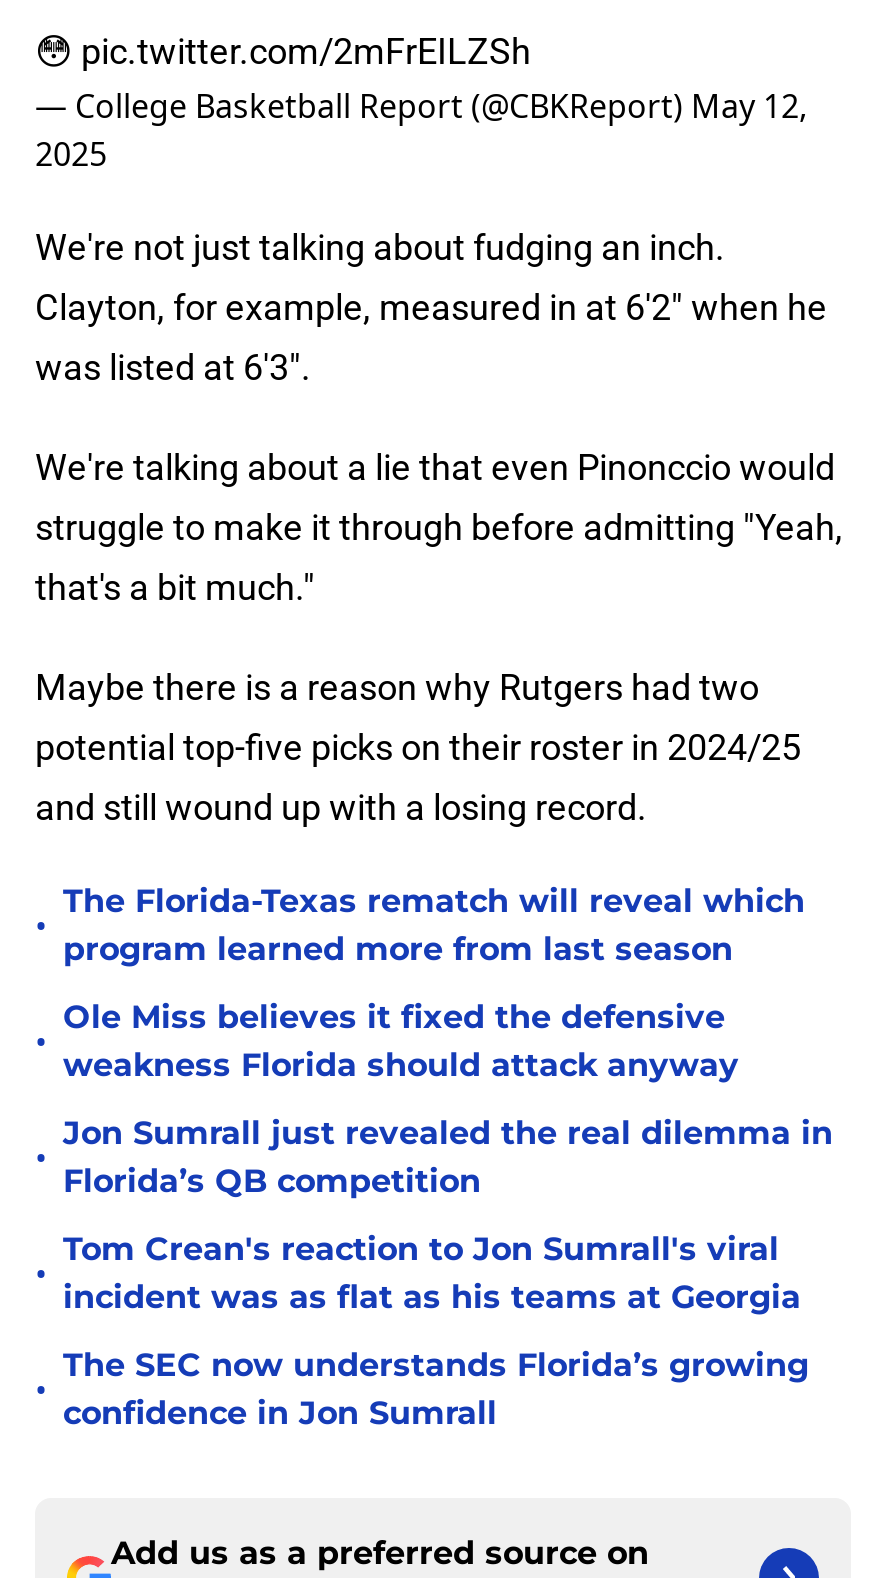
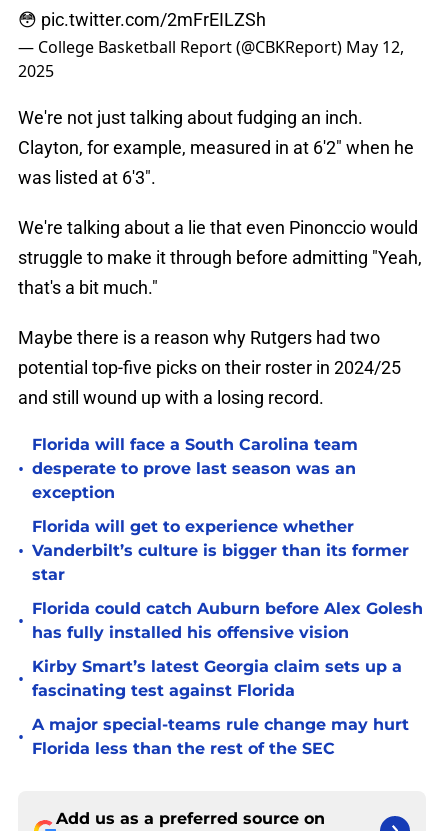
[63,882,805,968] The Florida-Texas rematch will reveal which | program learned more from last season -> [32,435,358,502] Florida will face a South Carolina team | desperate to prove last season was an | exception
[63,998,739,1084] Ole Miss believes it fixed the defensive | weakness Florida should attack anyway -> [32,517,409,584] Florida will get to experience whether | Vanderbilt’s culture is bigger than its former | star
[63,1114,833,1200] Jon Sumrall just revealed the real dilemma in | Florida’s QB competition -> [32,599,423,642] Florida could catch Auburn before Alex Golesh | has fully installed his offensive vision
[63,1230,801,1316] Tom Crean's reaction to Jon Sumrall's viral | incident was as flat as his teams at Georgia -> [32,657,402,700] Kirby Smart’s latest Georgia claim sets up a | fascinating test against Florida
[63,1346,809,1432] The SEC now understands Florida’s growing | confidence in Jon Sumrall -> [32,715,409,758] A major special-teams rule change may hurt | Florida less than the rest of the SEC

